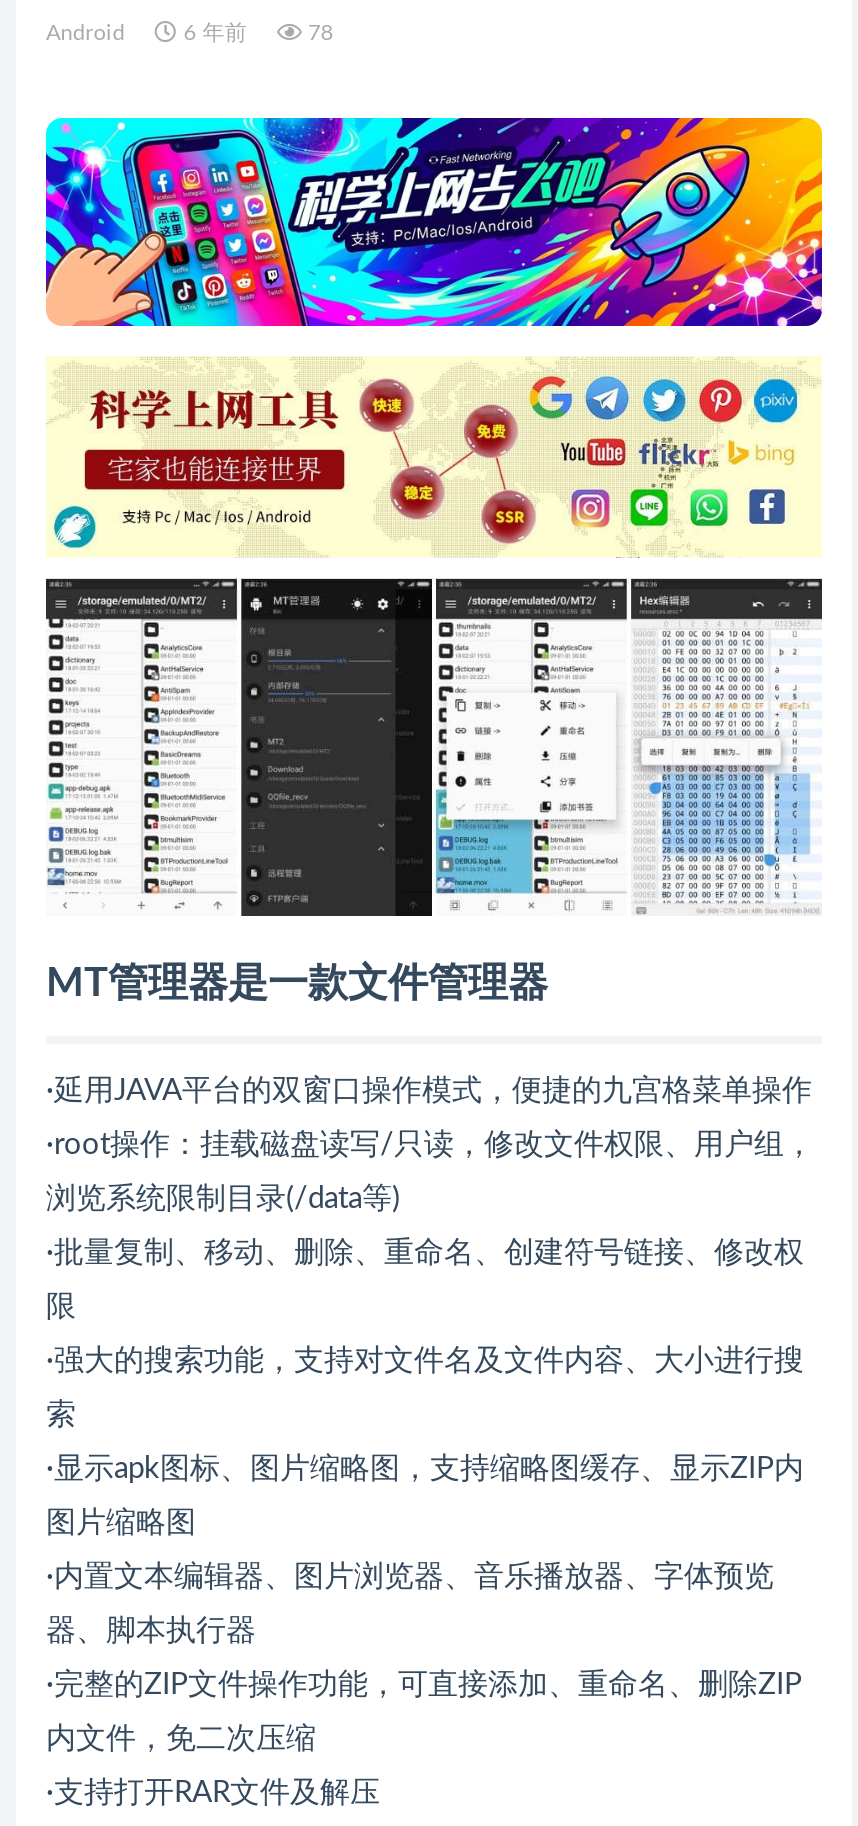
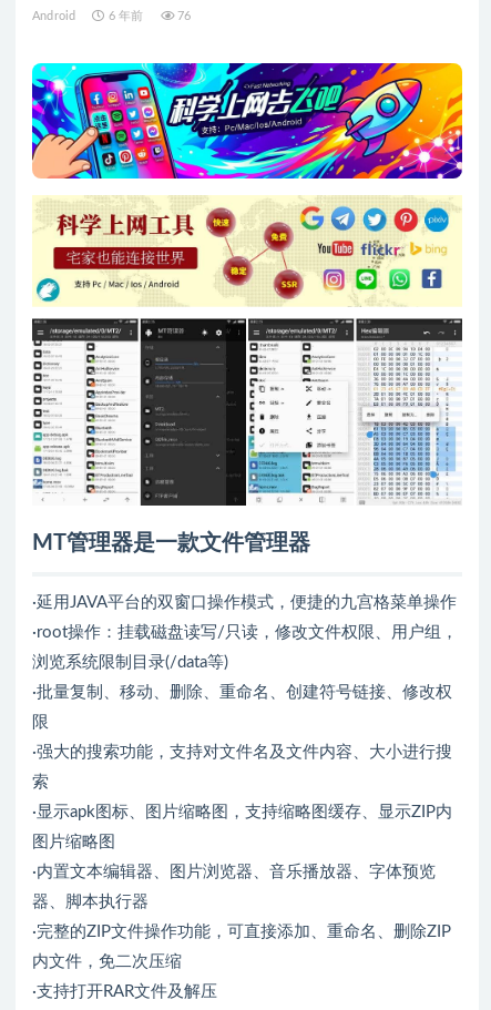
[302,22,333,44] 78 -> [174,10,191,22] 76

